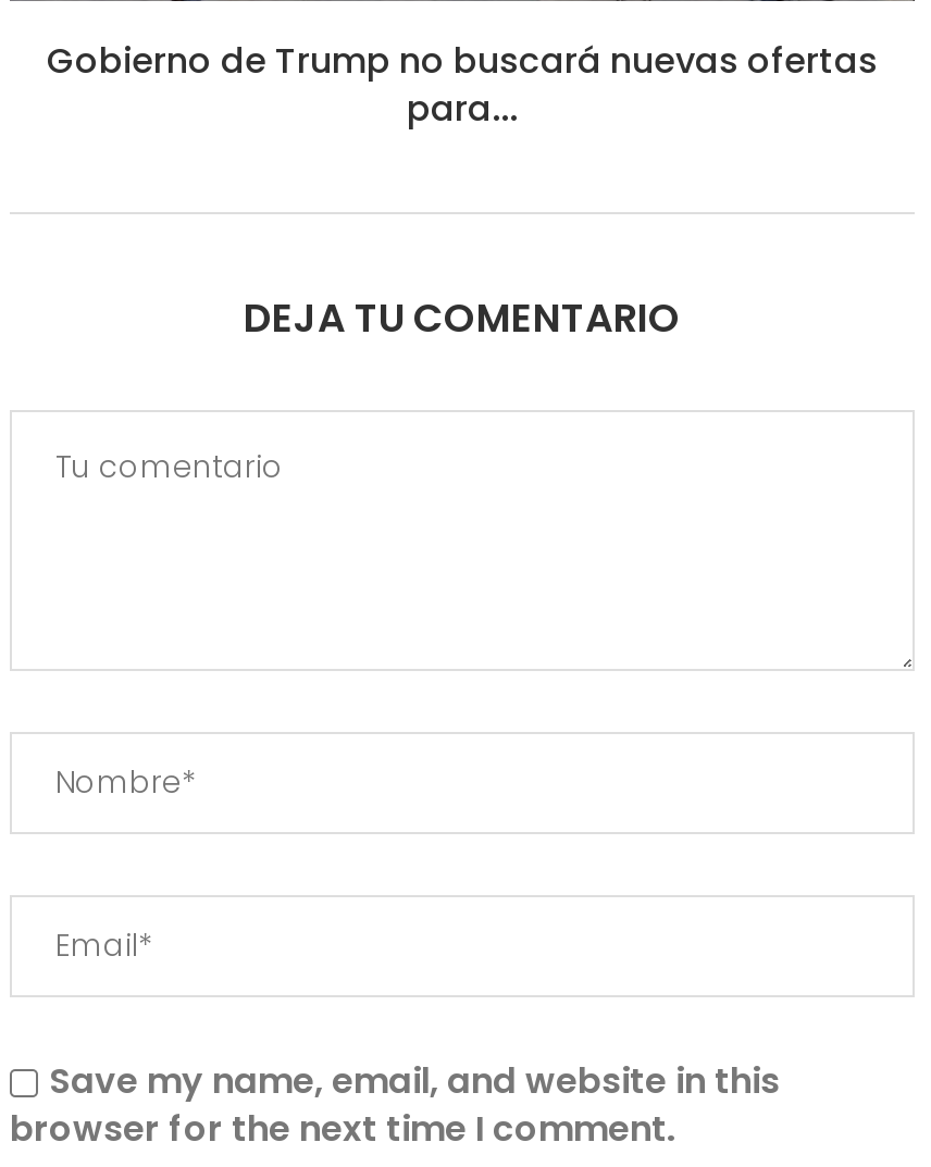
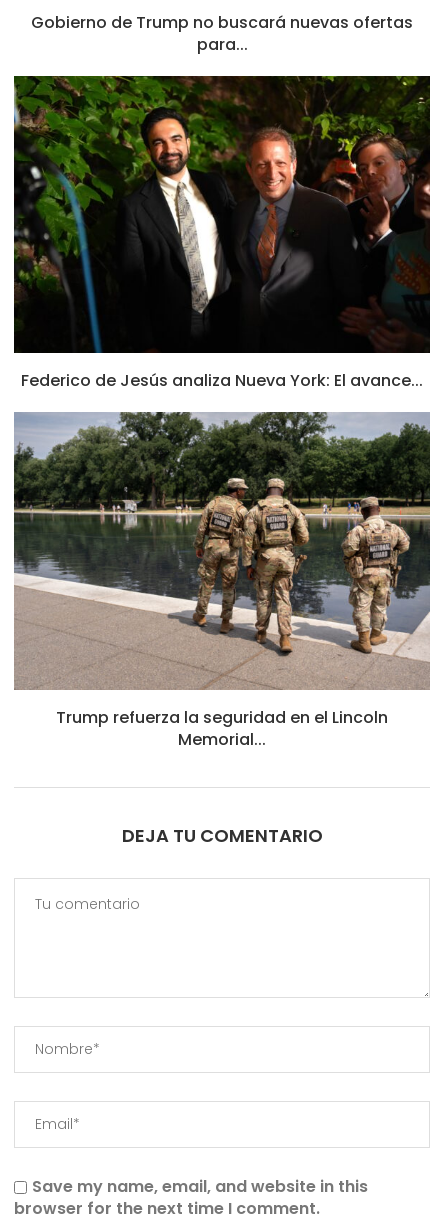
none -> [13,75,431,392] [image] | Federico de Jesús analiza Nueva York: El avance...
none -> [13,411,431,750] [image] | Trump refuerza la seguridad en el Lincoln | Memorial...

